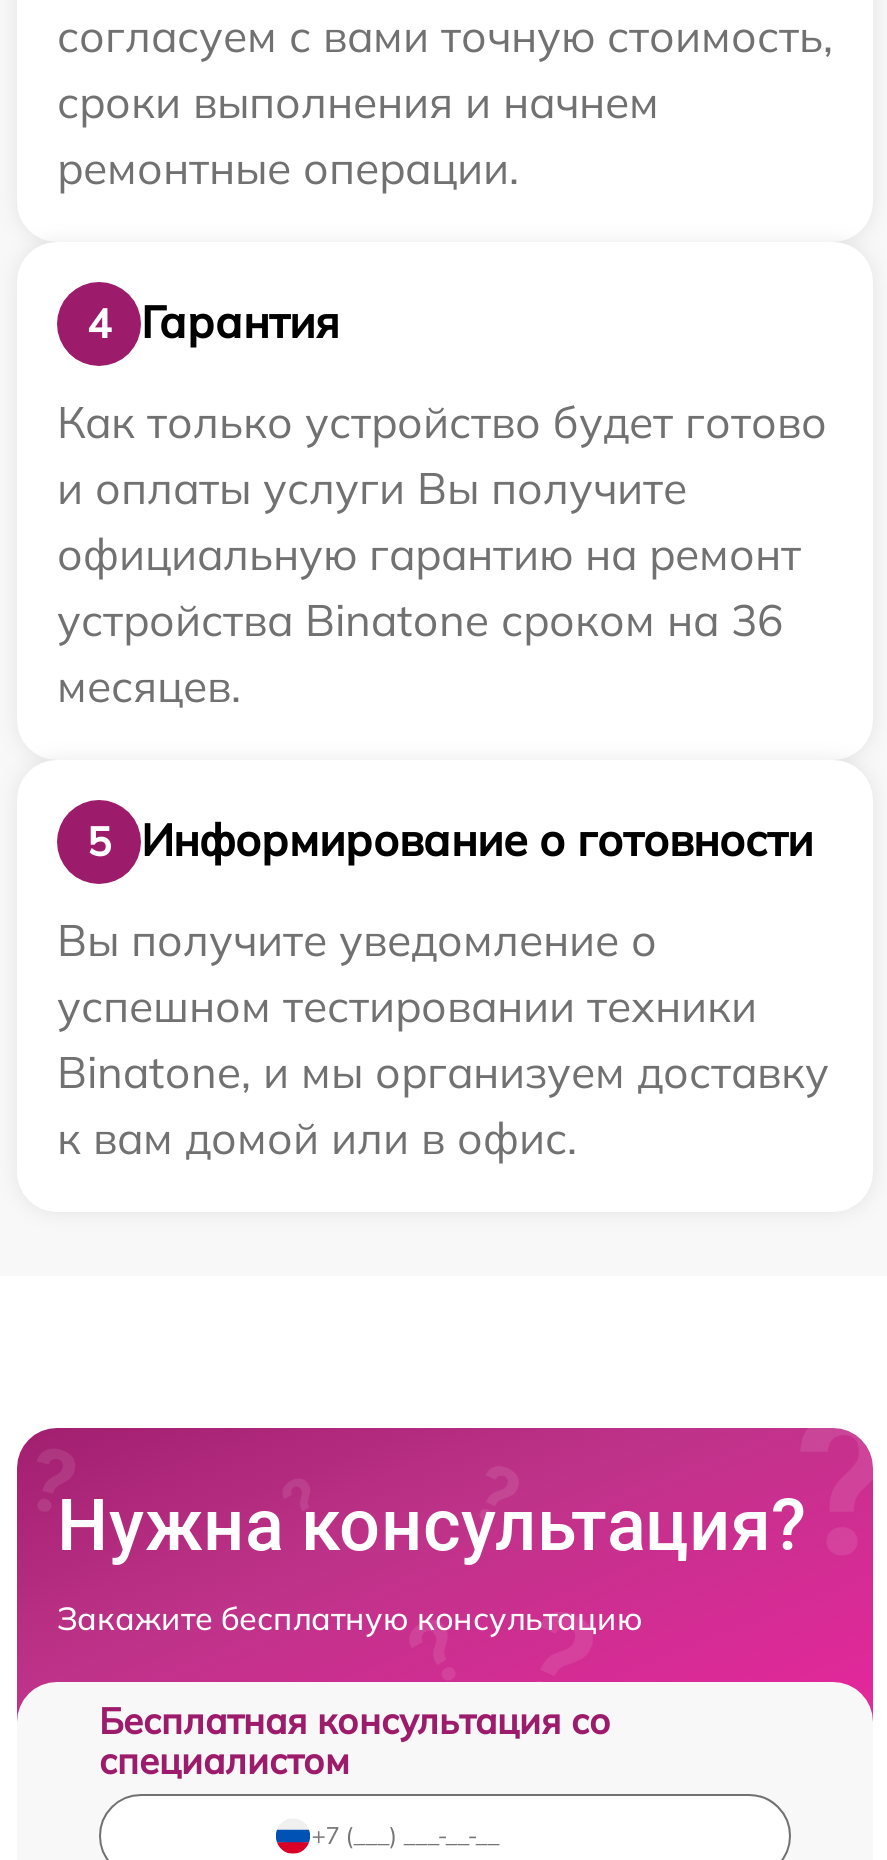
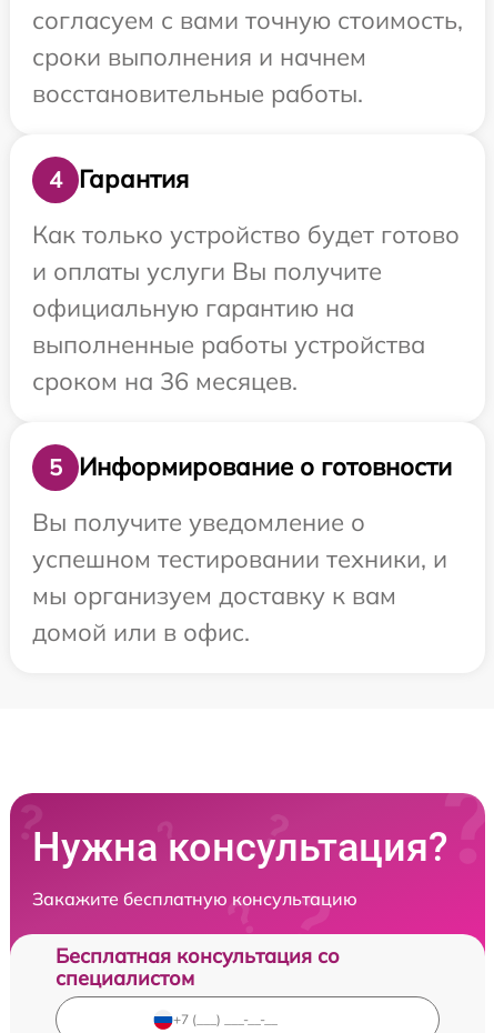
[57,140,519,196] ремонтные операции. -> [32,78,363,109] восстановительные работы.
[57,526,801,714] официальную гарантию на ремонт | устройства Binatone сроком на 36 | месяцев. -> [32,292,425,396] официальную гарантию на | выполненные работы устройства | сроком на 36 месяцев.
[57,978,829,1166] успешном тестировании техники | Binatone, и мы организуем доставку | к вам домой или в офис. -> [32,543,447,647] успешном тестировании техники, и | мы организуем доставку к вам | домой или в офис.

